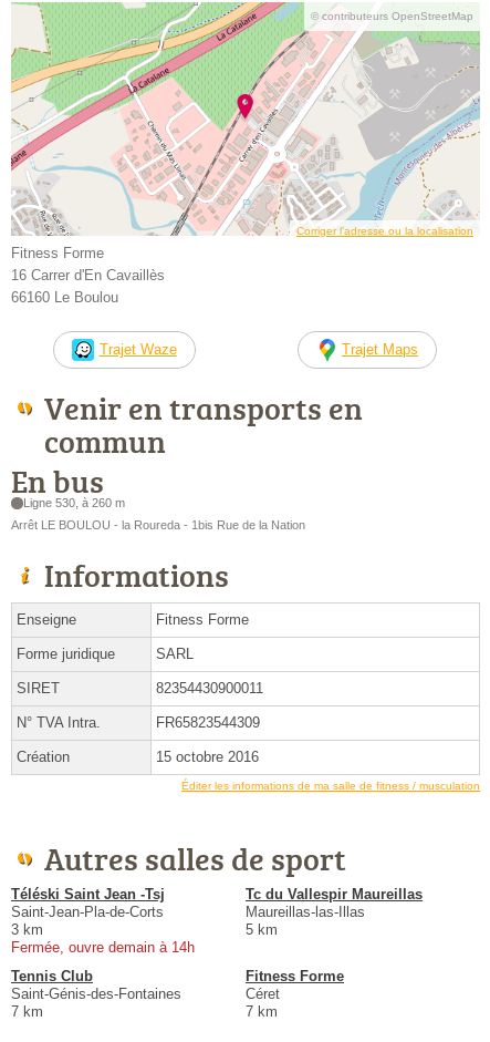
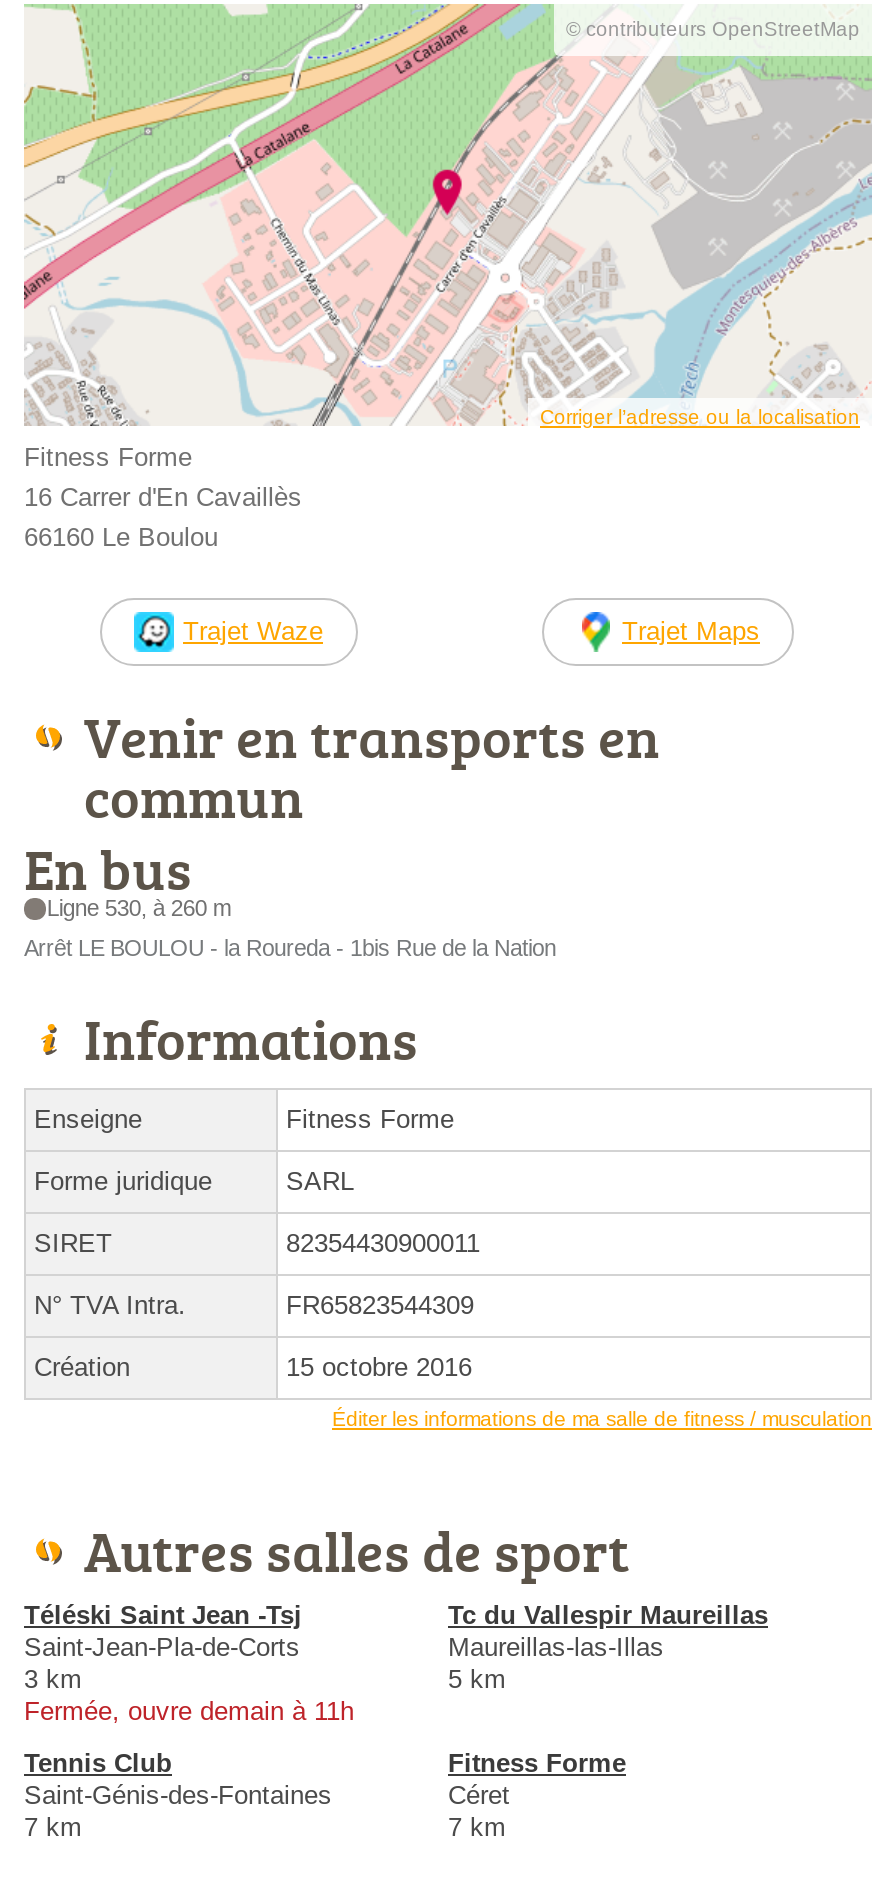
[11,939,195,956] Fermée, ouvre demain à 14h -> [24,1696,354,1726] Fermée, ouvre demain à 11h

